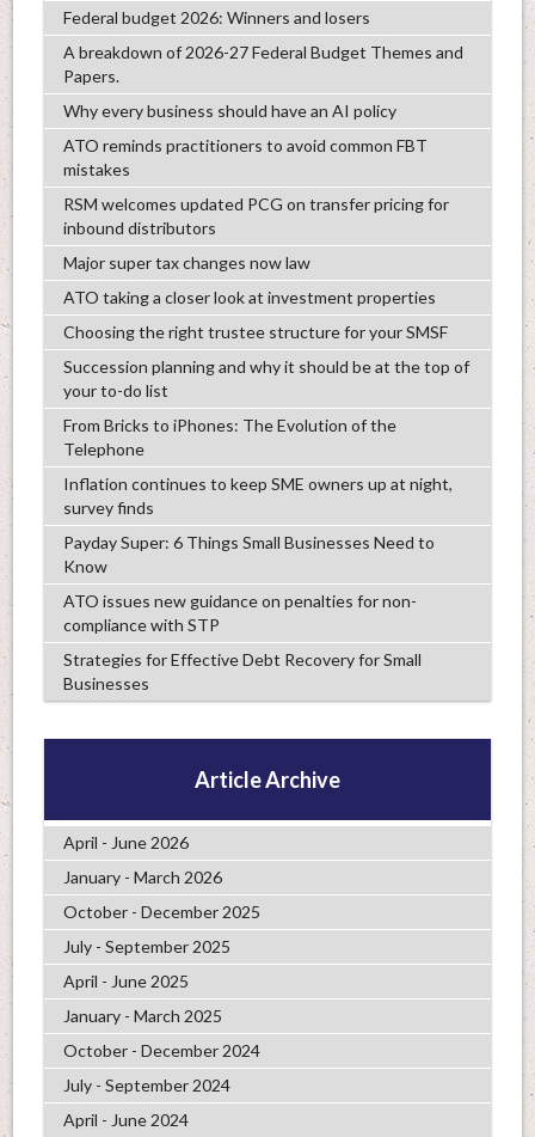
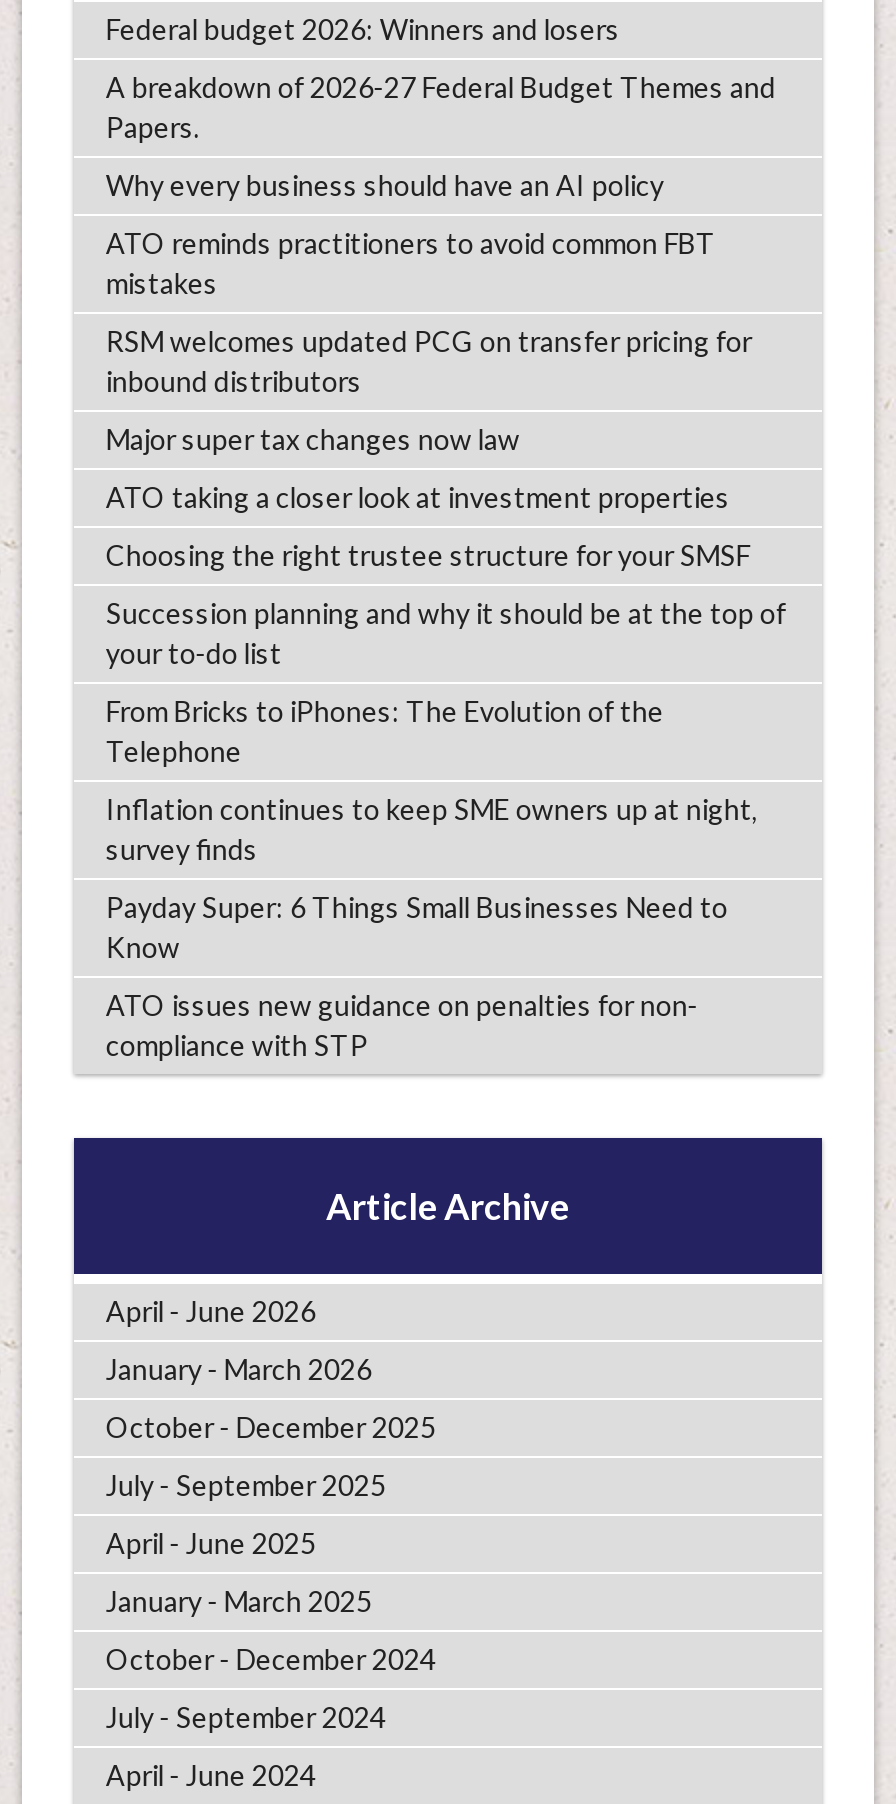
[63,650,421,694] Strategies for Effective Debt Recovery for Small | Businesses -> none

